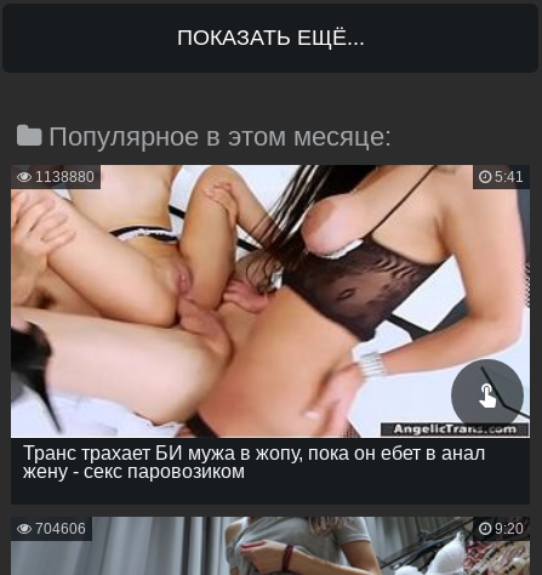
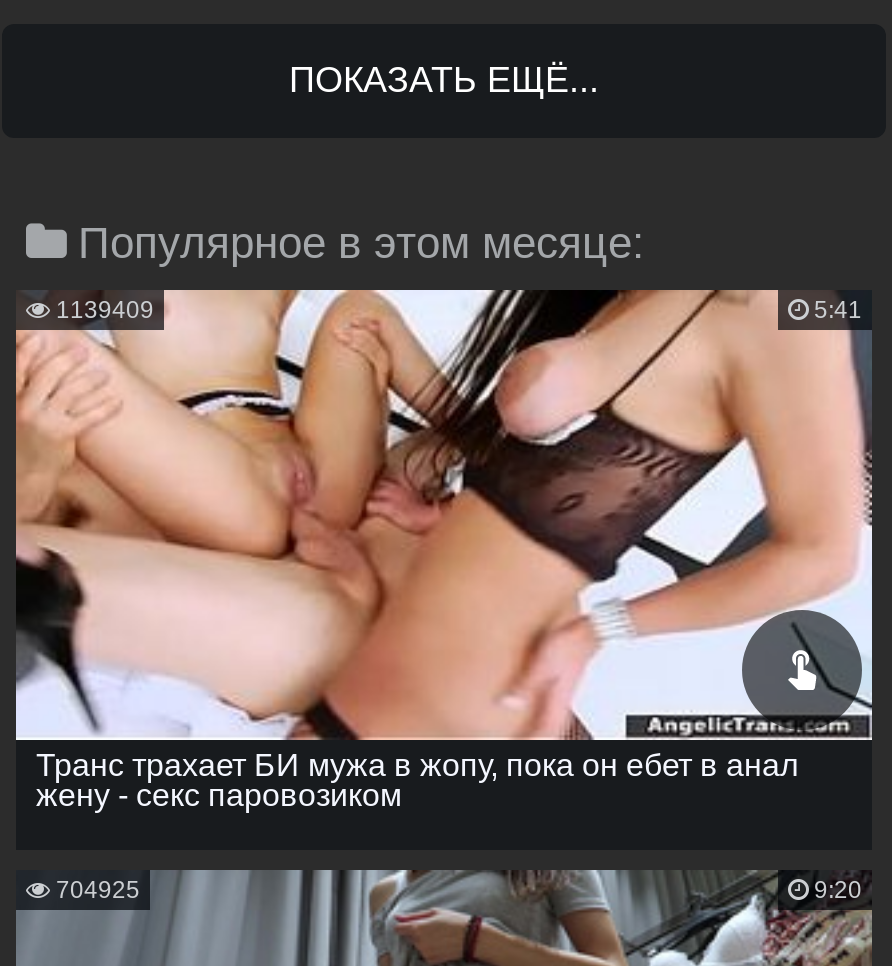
[32,169,95,186] 1138880 -> [50,297,154,325] 1139409
[32,521,86,538] 704606 -> [50,877,140,905] 704925

